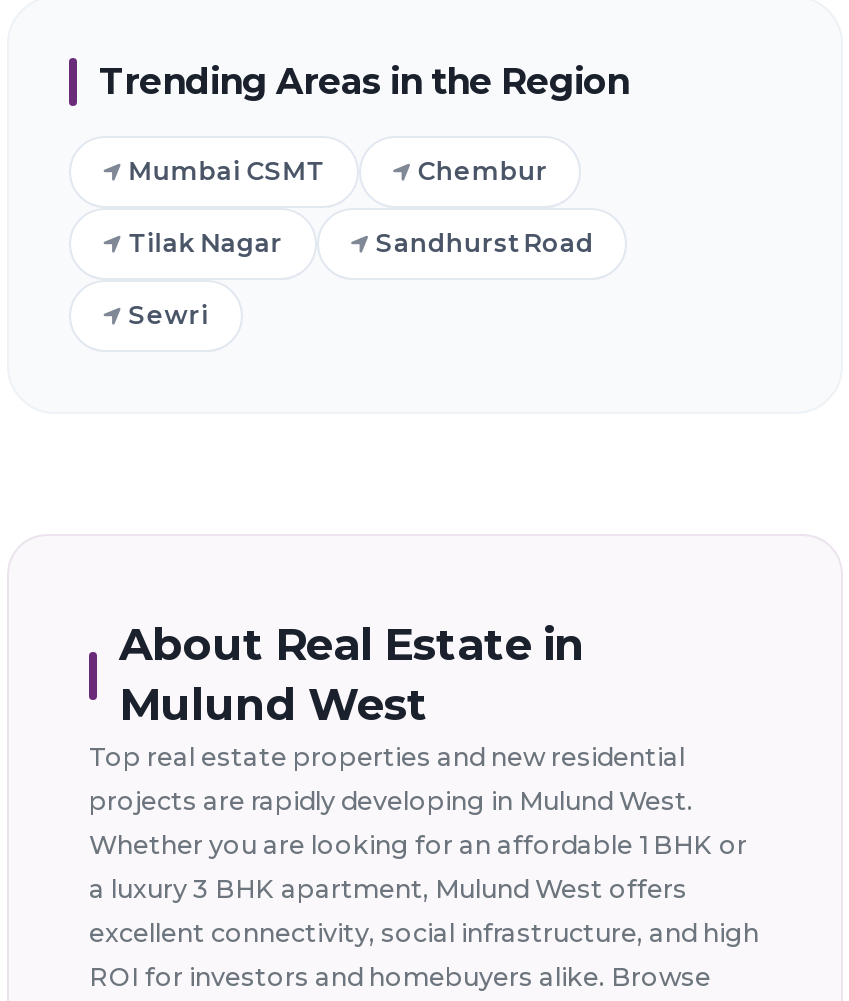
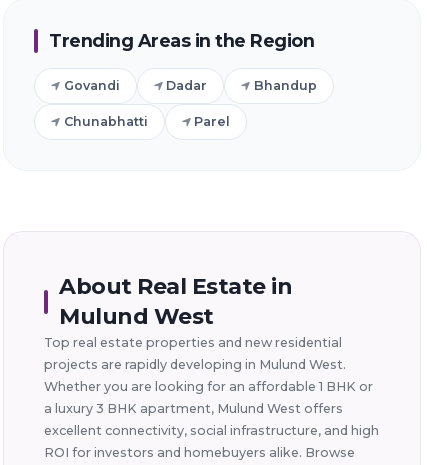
[128,156,594,330] Mumbai CSMT | Chembur | Tilak Nagar | Sandhurst Road | Sewri -> [64,78,317,129] Govandi | Dadar | Bhandup | Chunabhatti | Parel

